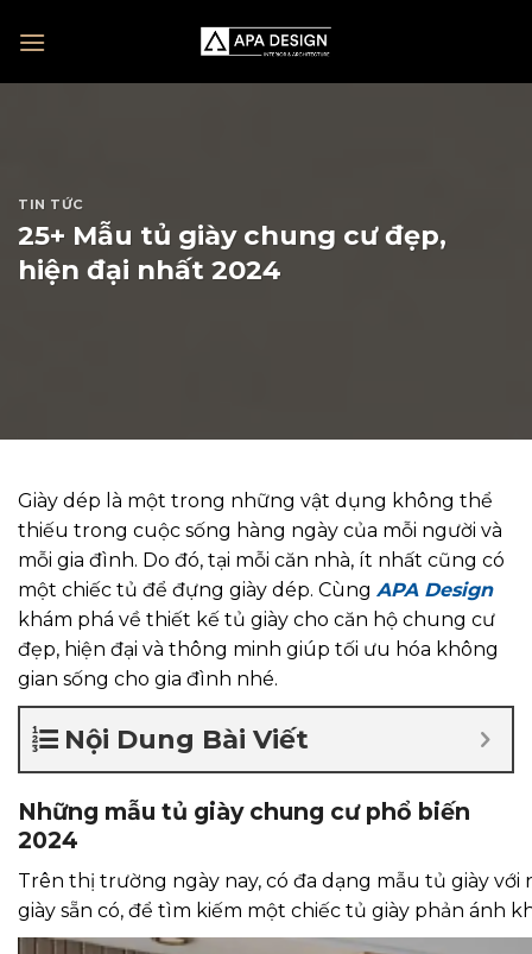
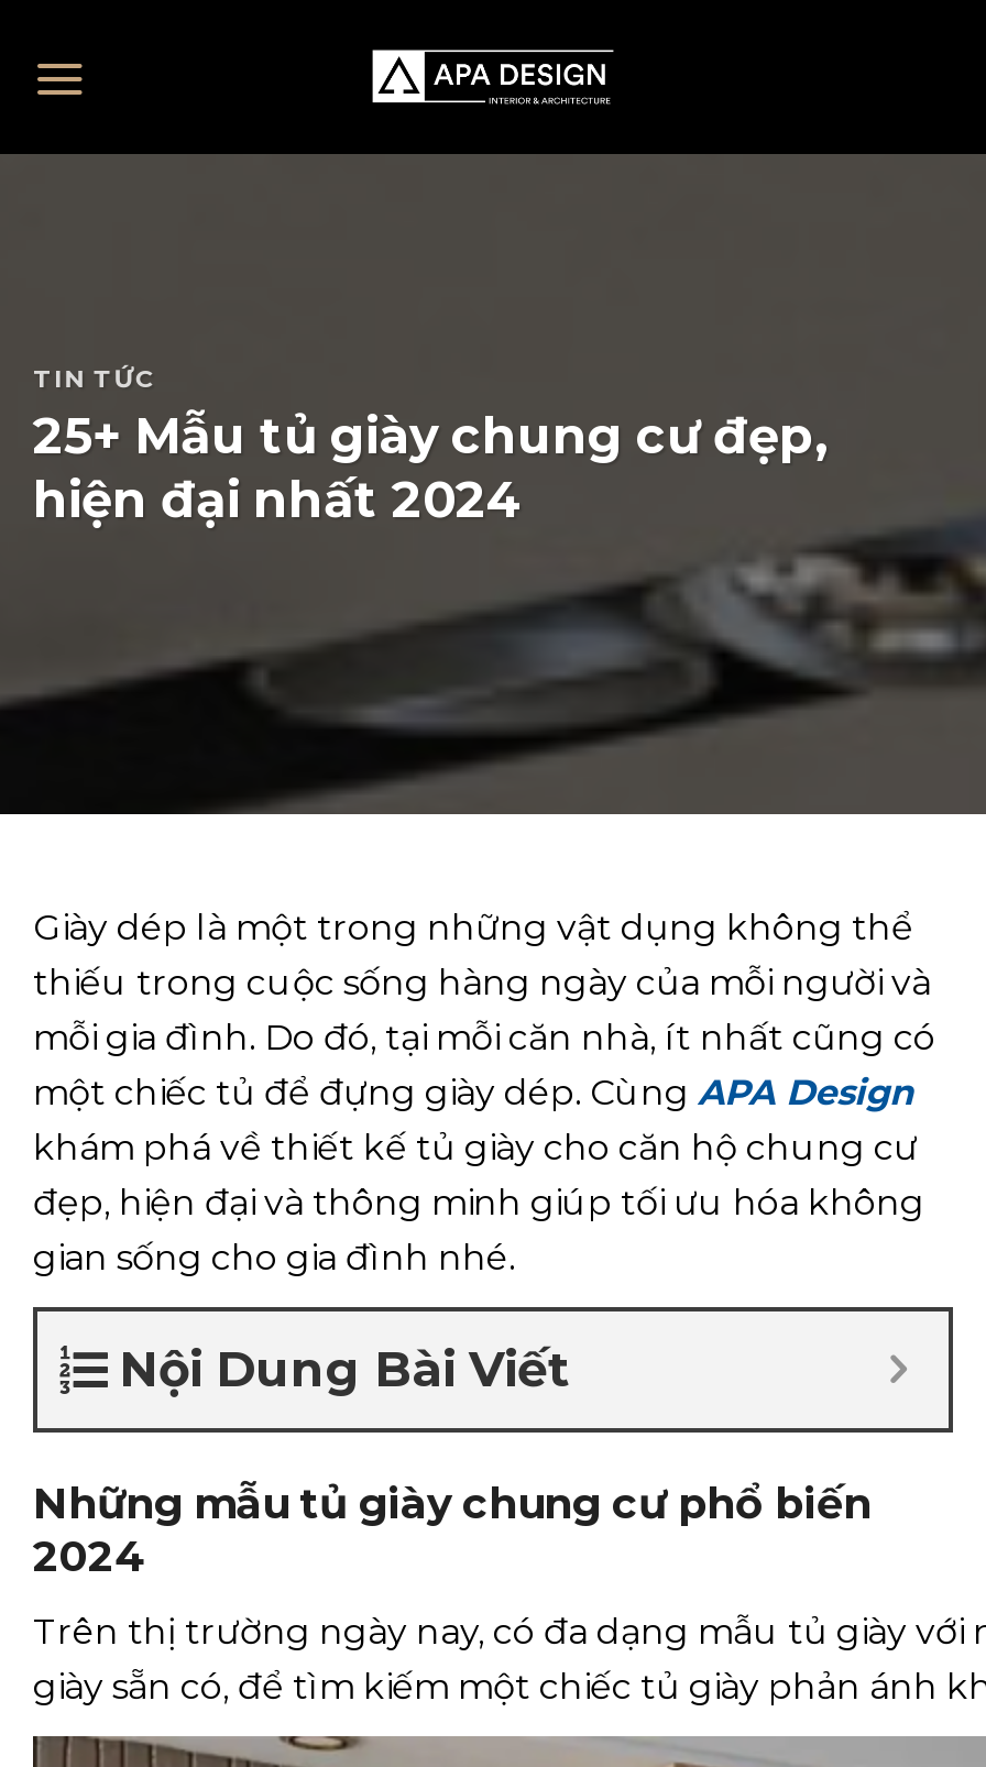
none -> [7,530,979,812] [image]

